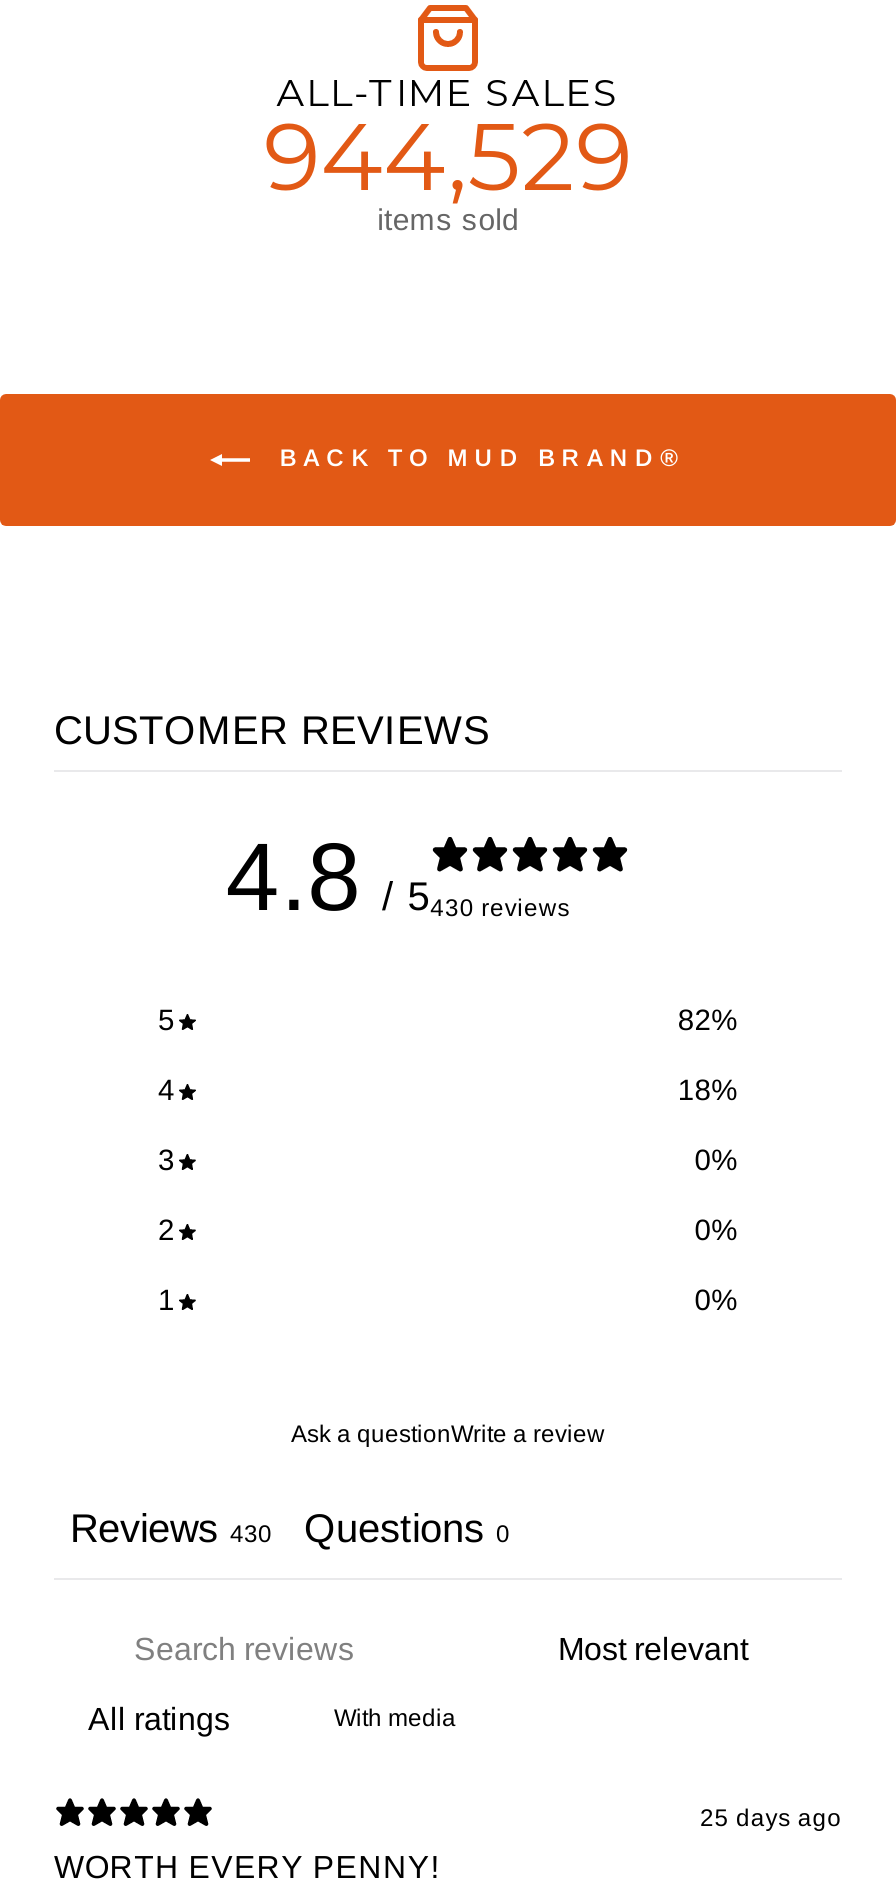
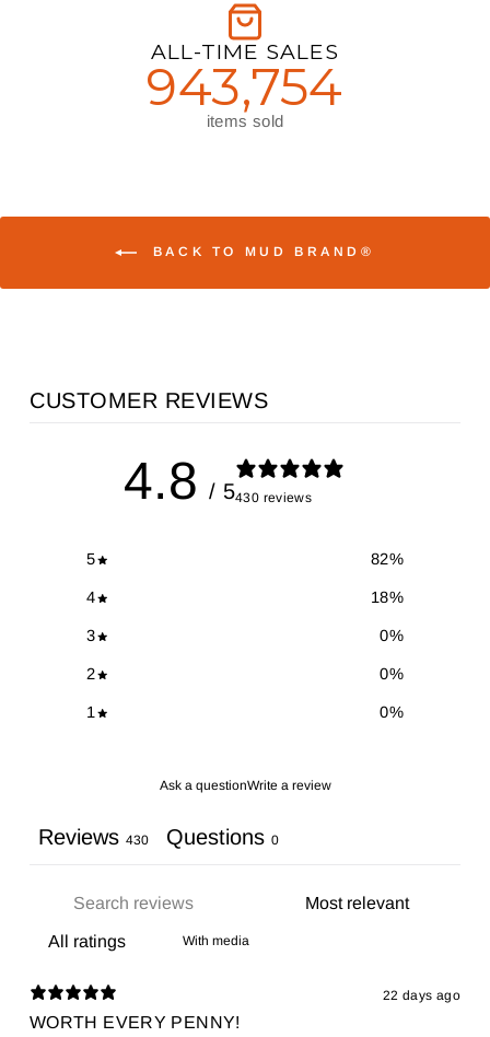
[263,100,633,214] 944,529 -> [147,56,343,118] 943,754
[700,1804,842,1832] 25 days ago -> [383,988,460,1003] 22 days ago

